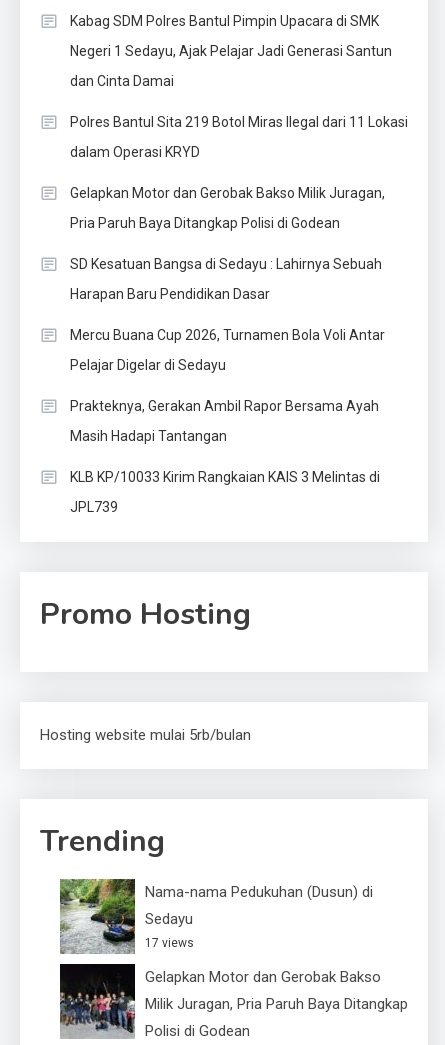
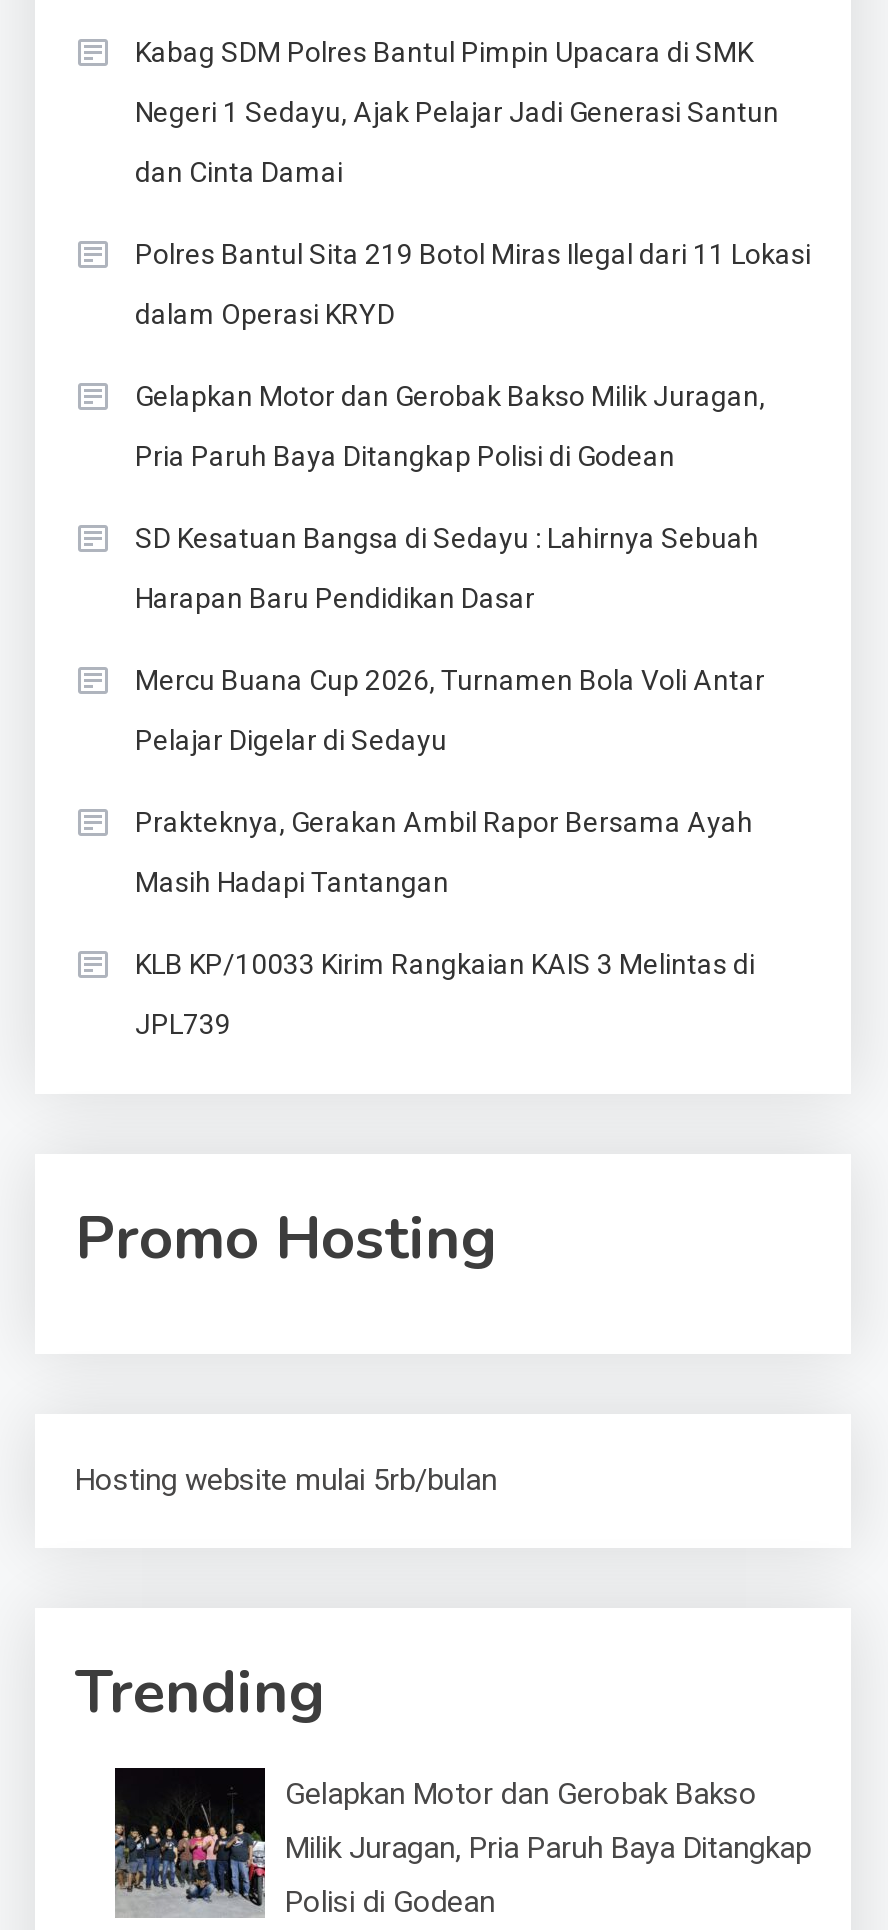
[59,878,373,953] [image] | Nama-nama Pedukuhan (Dusun) di | Sedayu | 17 views -> none

